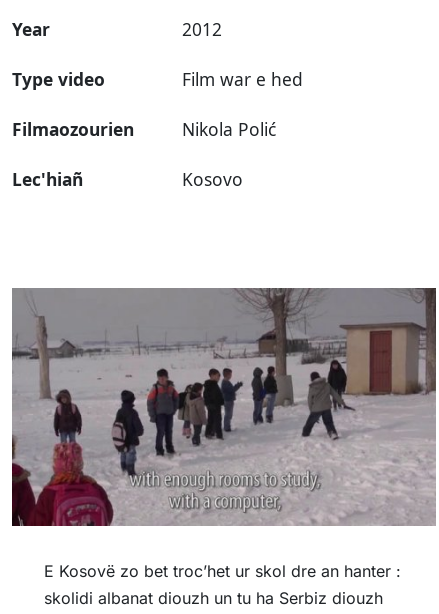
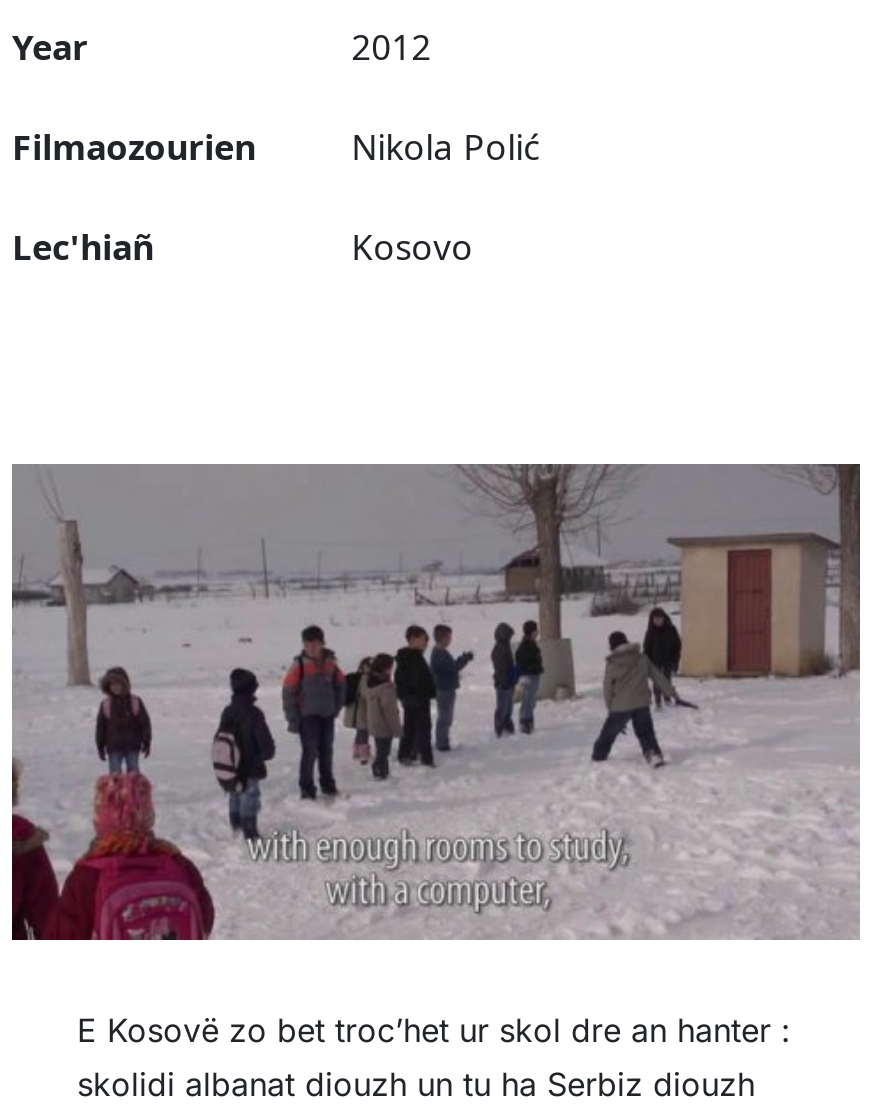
[12,67,303,91] Type video | Film war e hed -> none

